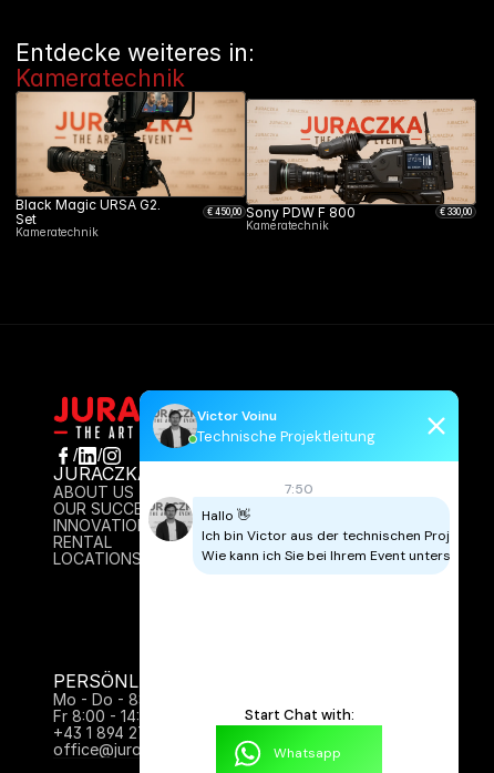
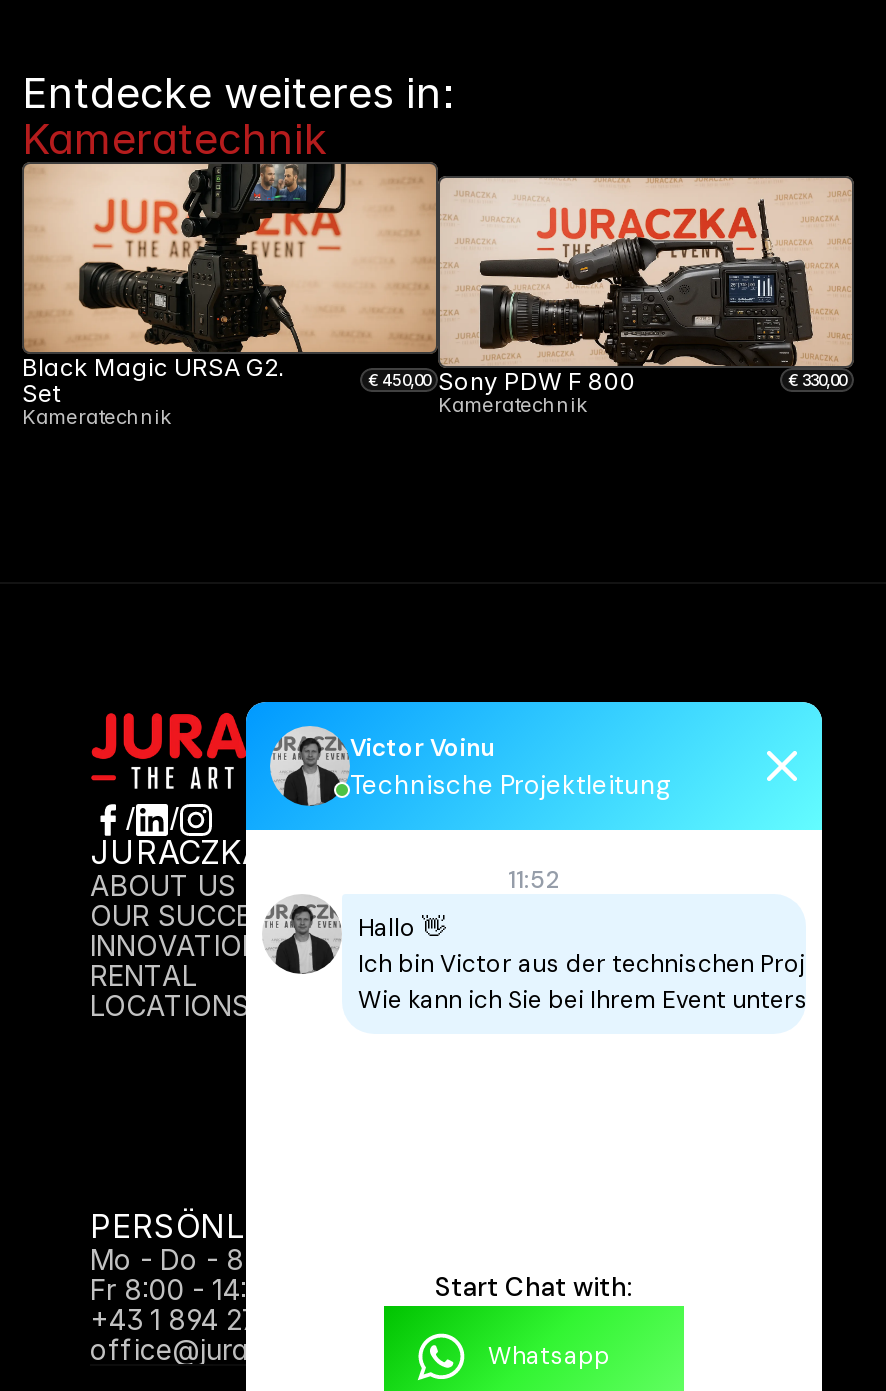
[285,480,313,498] 7:50 -> [508,864,560,896] 11:52

